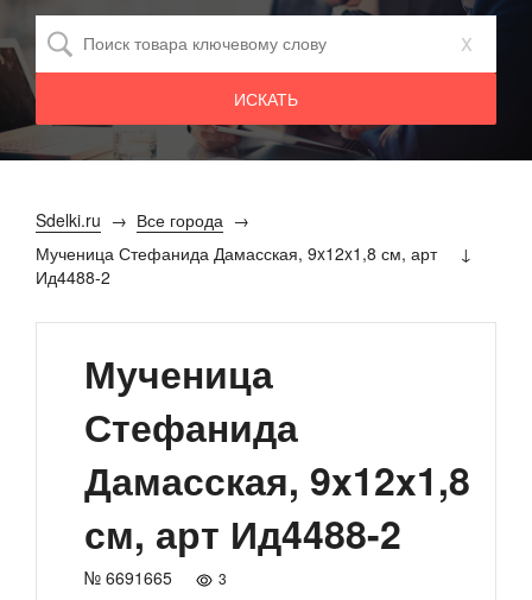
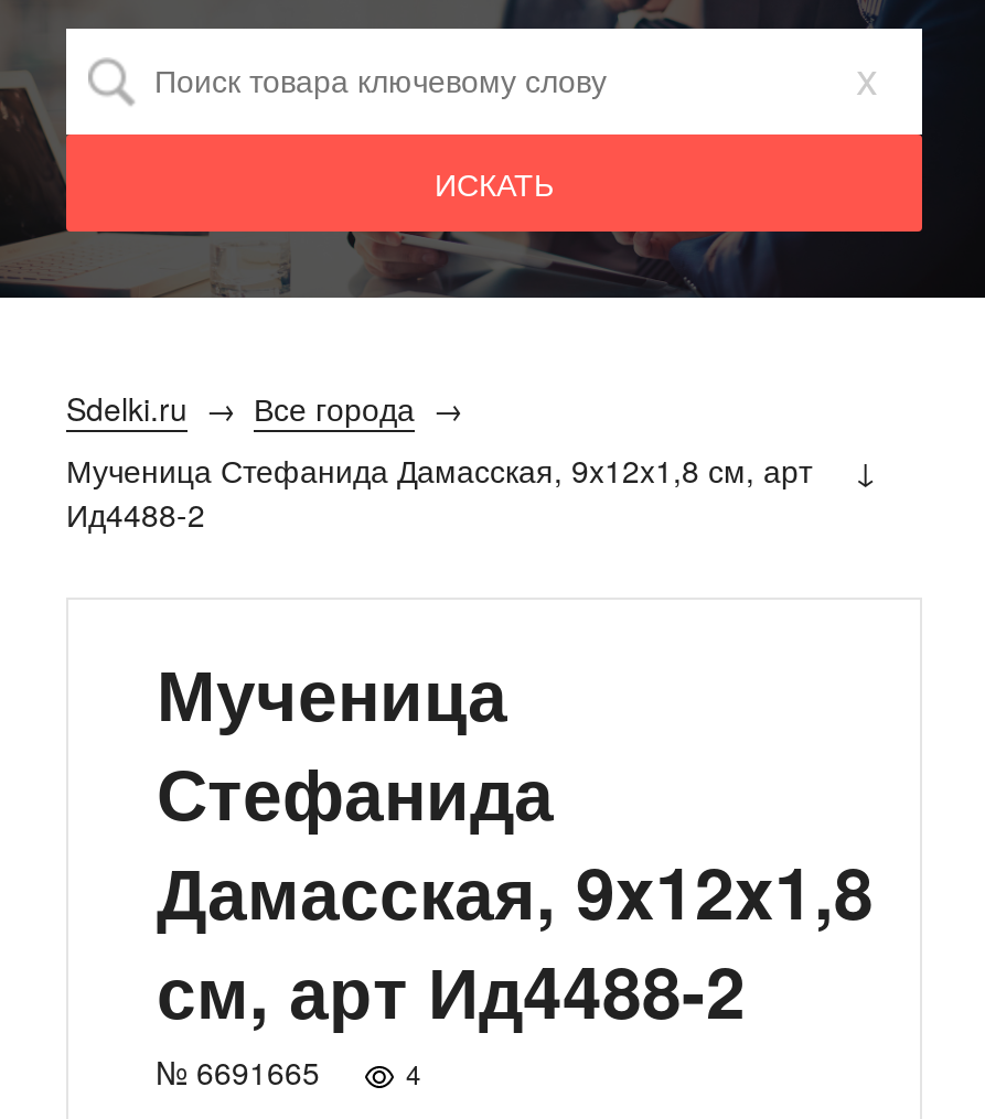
[218,568,227,588] 3 -> [406,1054,421,1091] 4

